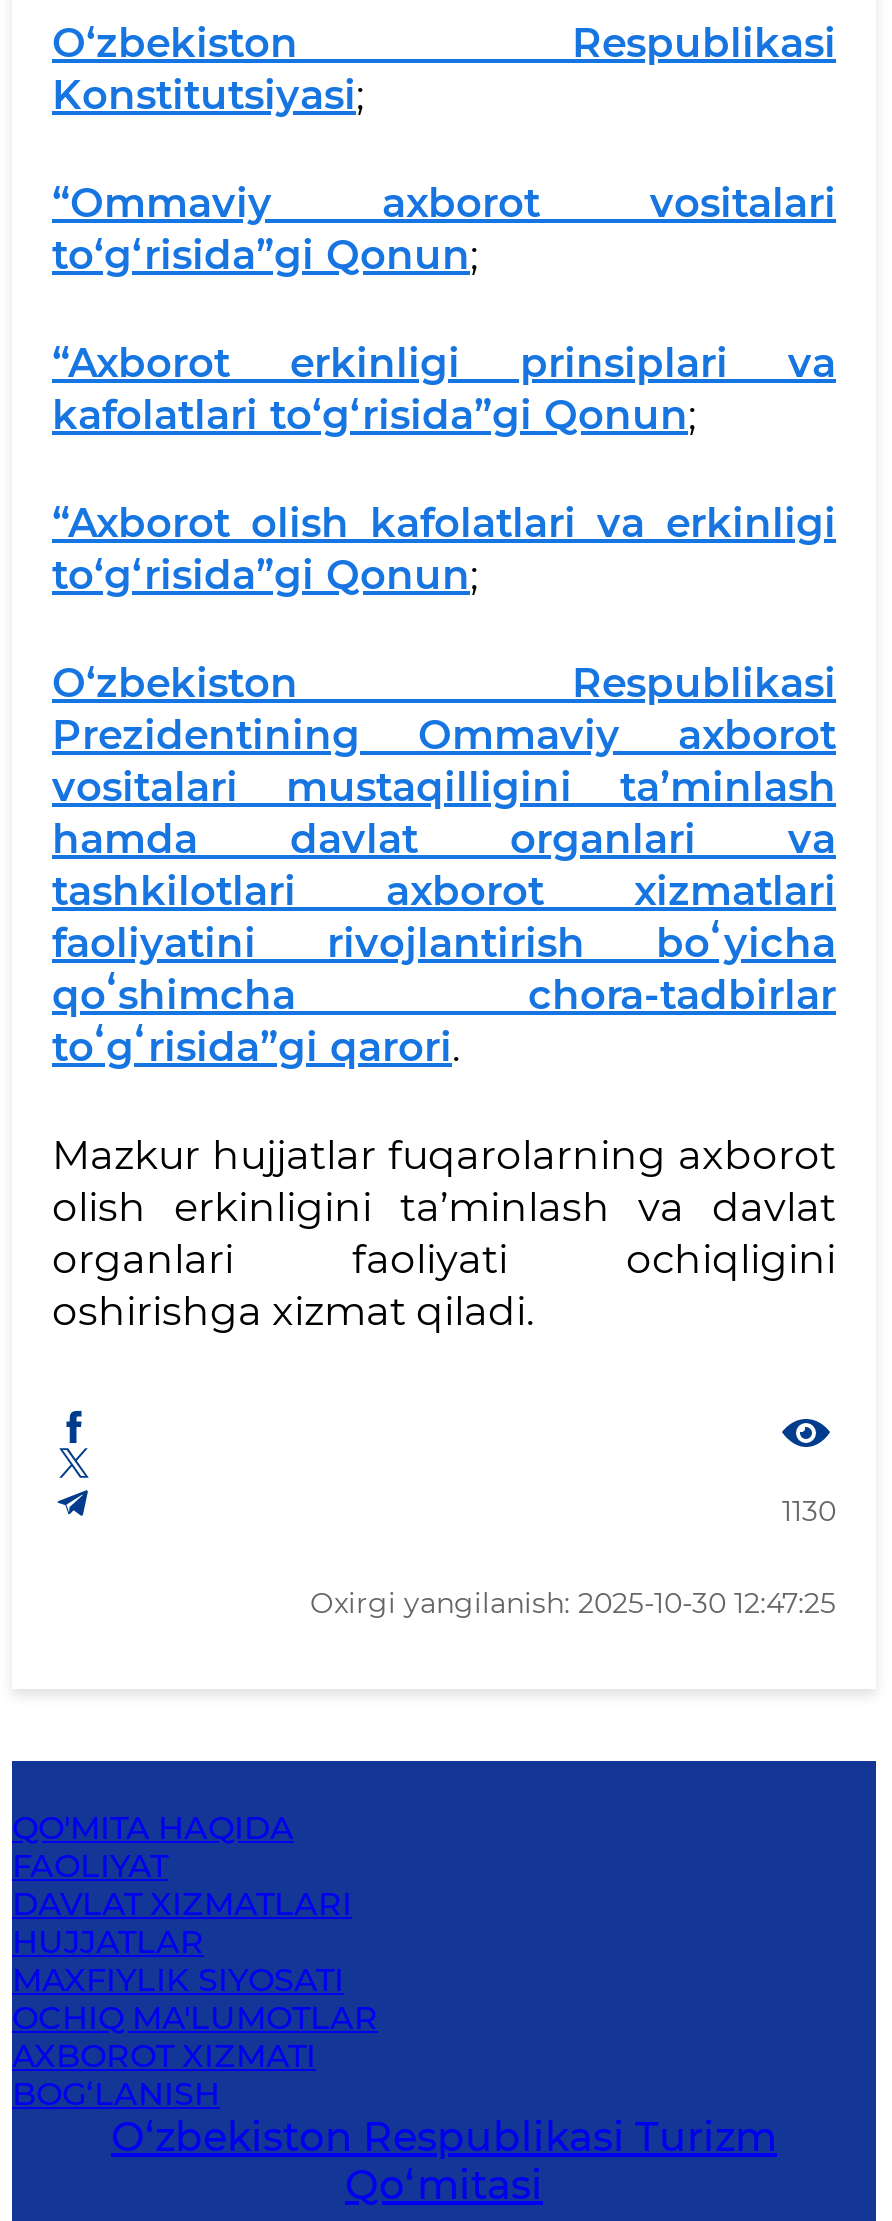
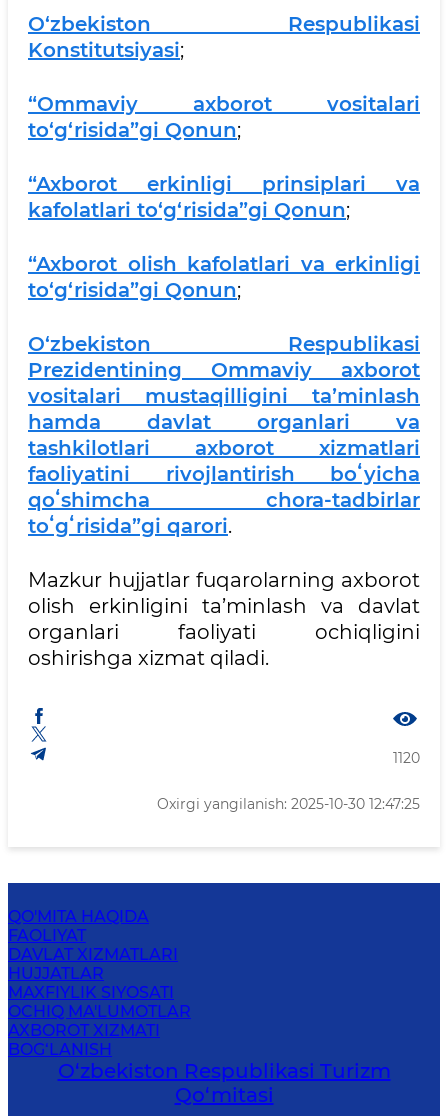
[782,1493,836,1529] 1130 -> [393,749,420,767] 1120

